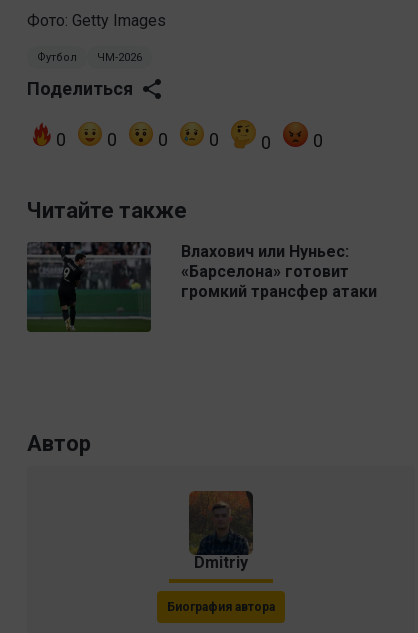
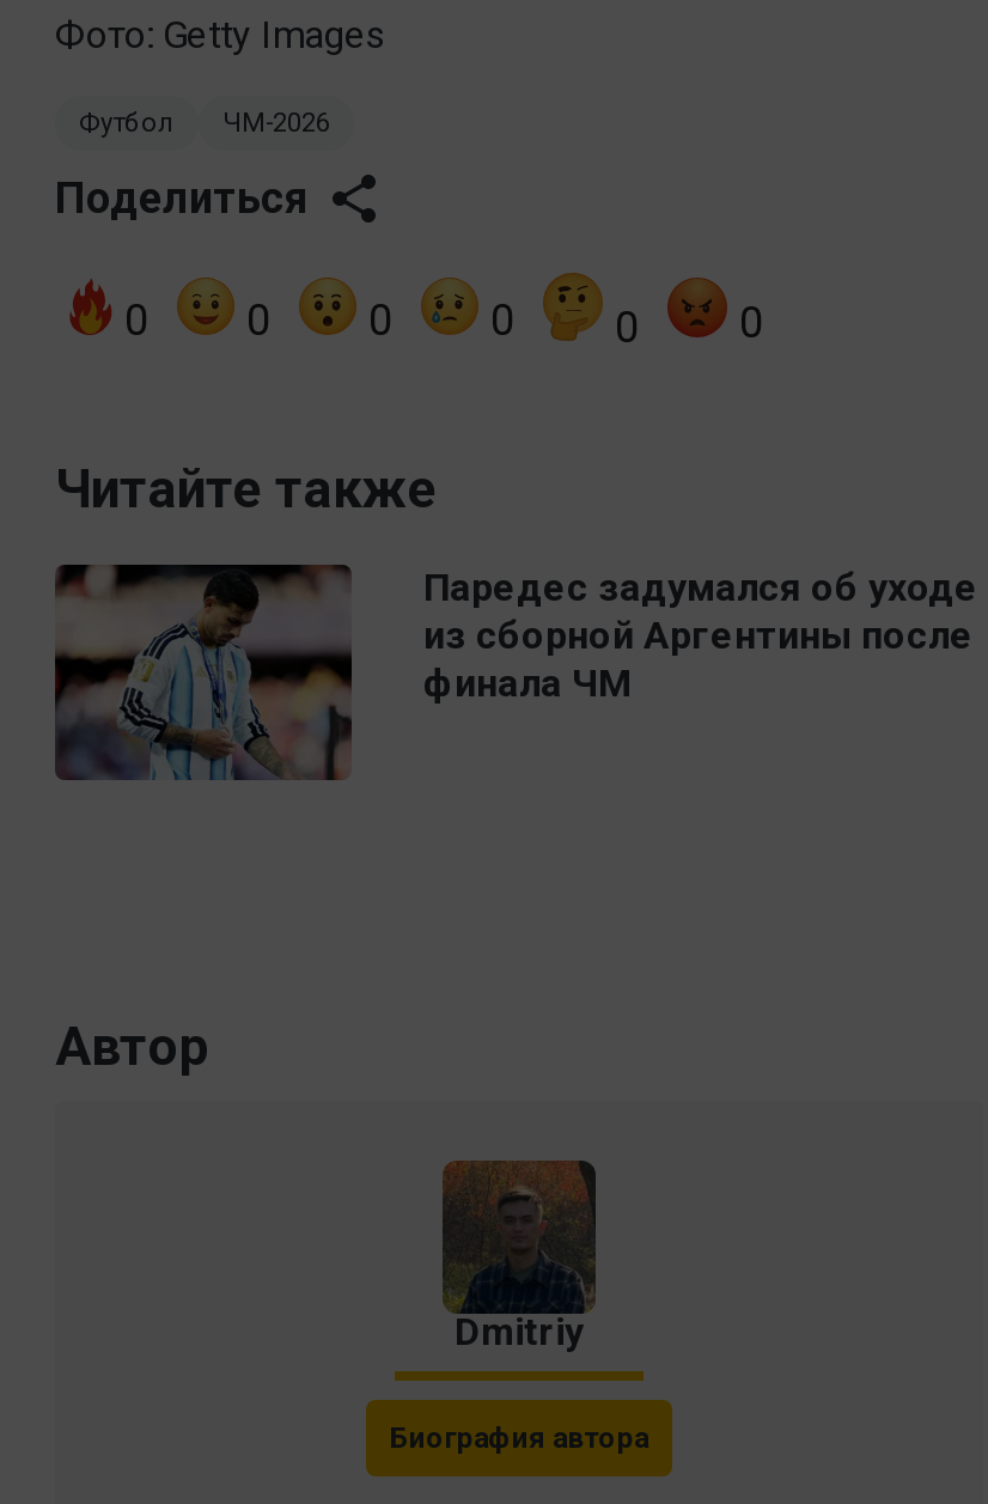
[26,241,377,333] [image] | Влахович или Нуньес: | «Барселона» готовит | громкий трансфер атаки -> [53,564,978,783] [image] | Паредес задумался об уходе | из сборной Аргентины после | финала ЧМ

